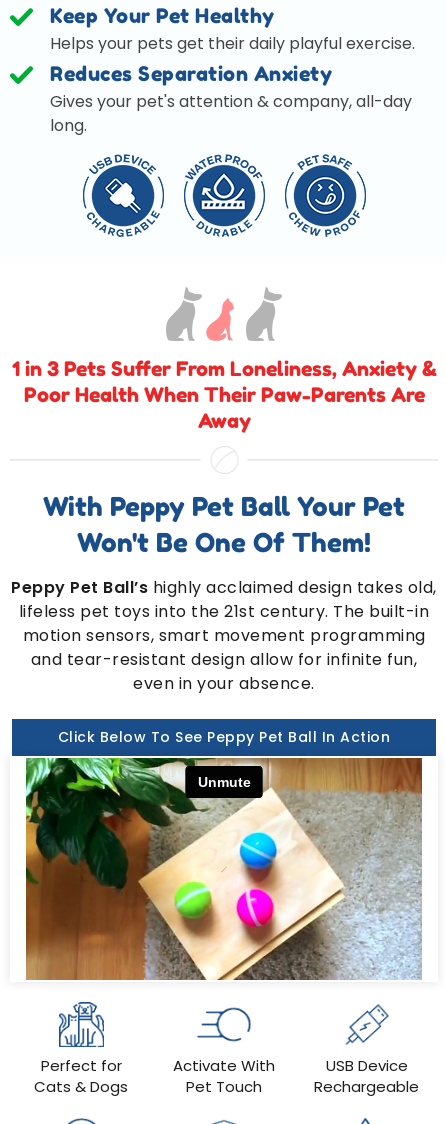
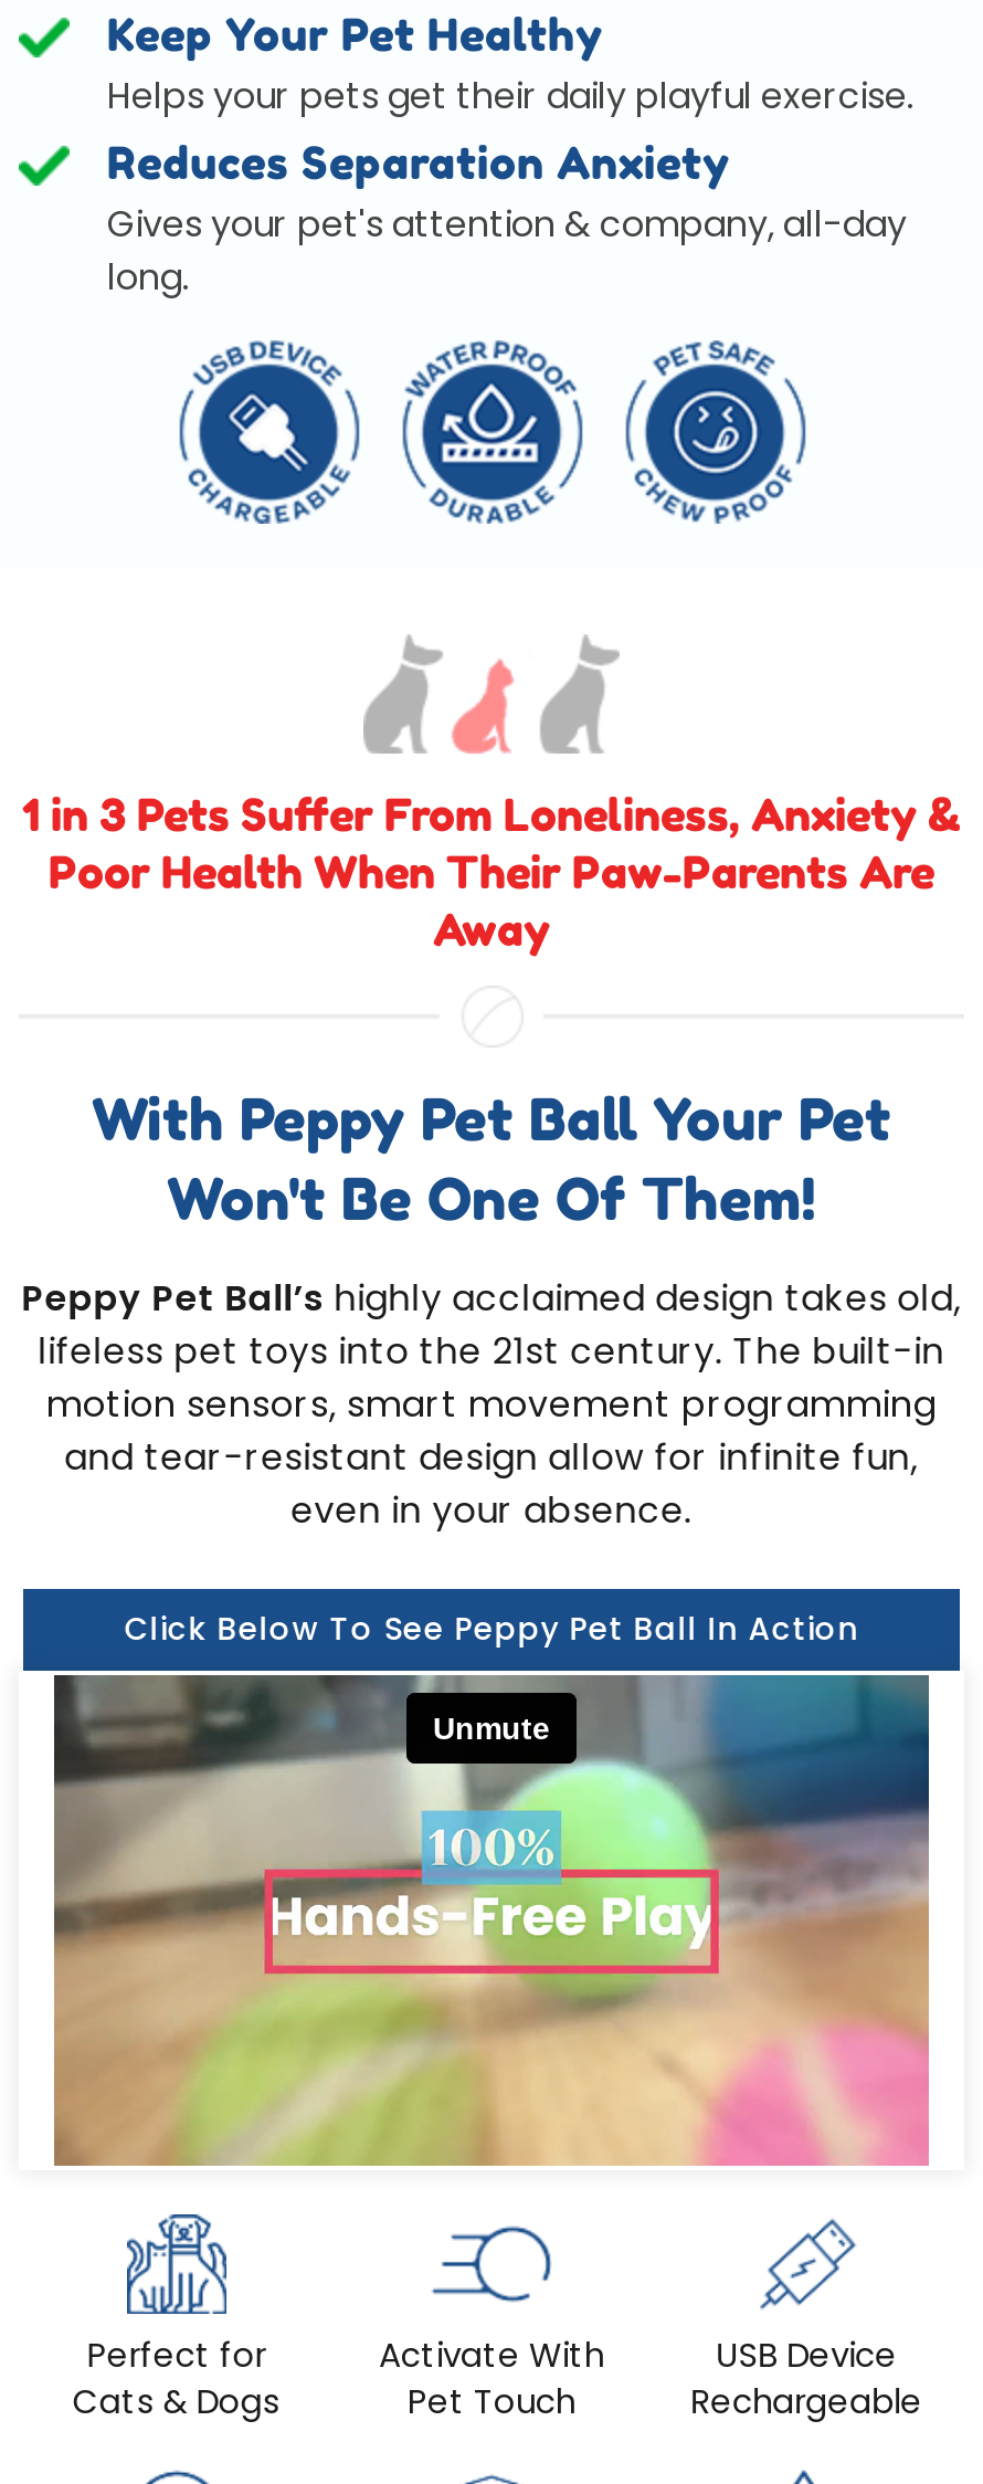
[25,757,423,981] [image] -> [52,1673,931,2166] [image]

